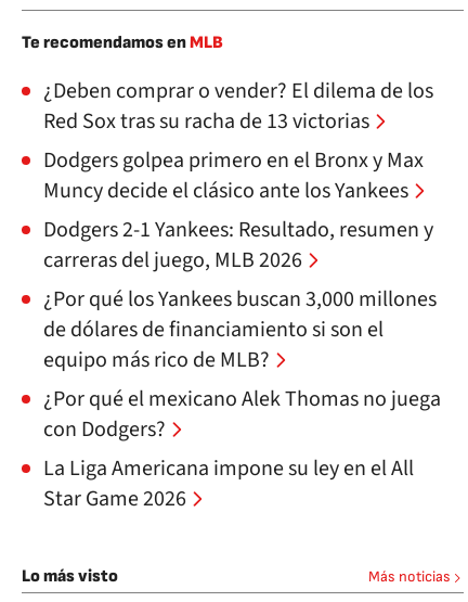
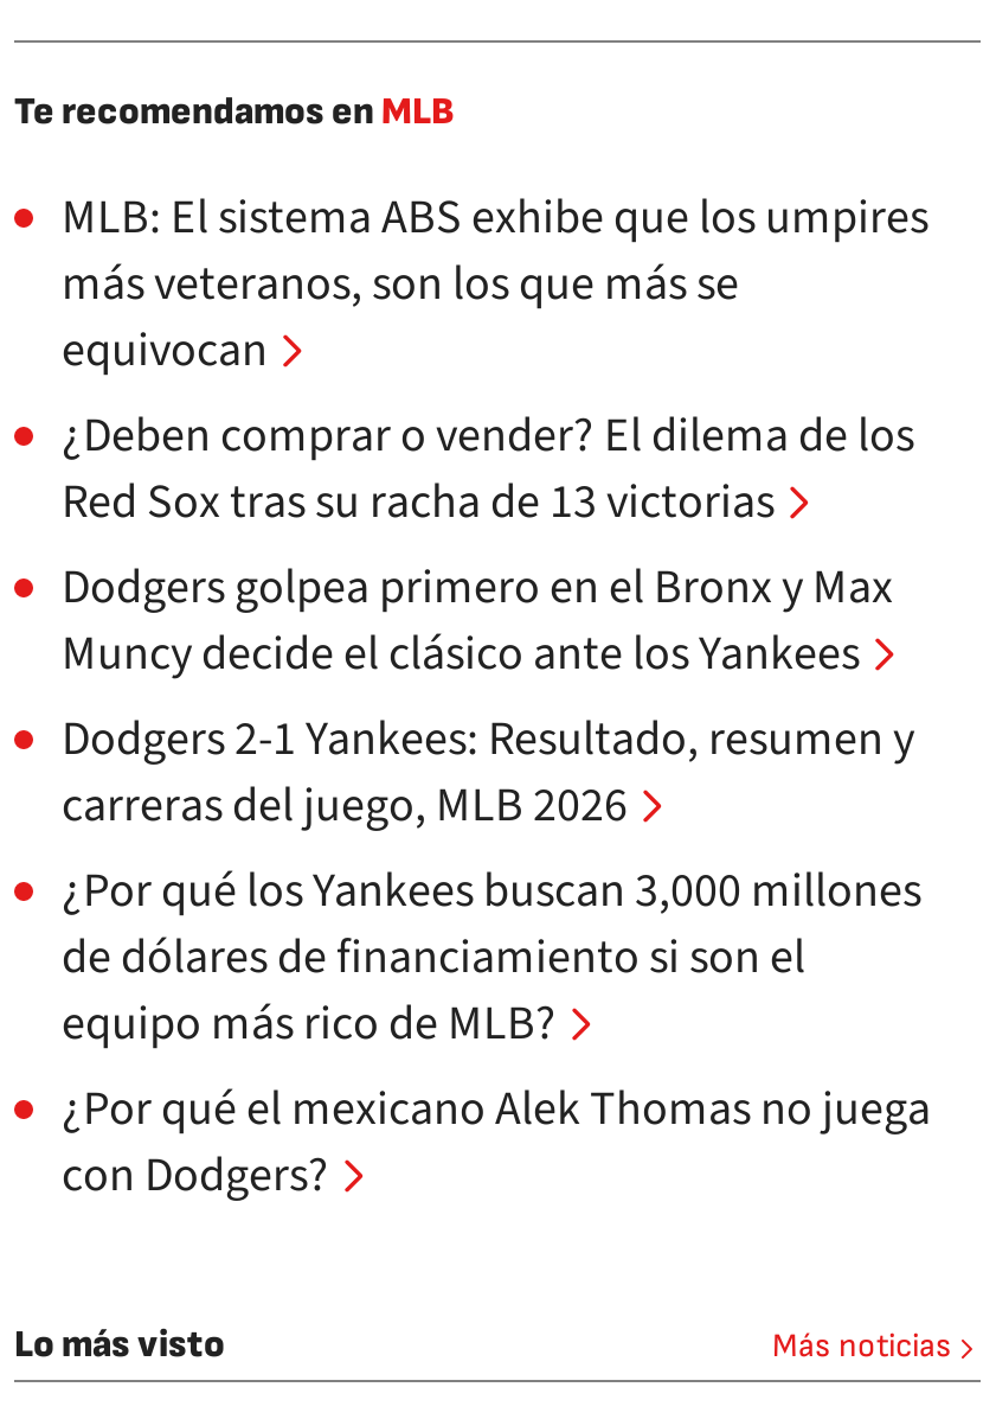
none -> [62,185,928,384] MLB: El sistema ABS exhibe que los umpires | más veteranos, son los que más se | equivocan
moved [43,76,441,445] -> [62,403,931,1209]: ¿Deben comprar o vender? El dilema de los | Red Sox tras su racha de 13 victorias | Dodgers golpea primero en el Bronx y Max | ... | ¿Por qué el mexicano Alek Thomas no juega | con Dodgers?
[43,453,414,514] La Liga Americana impone su ley en el All | Star Game 2026 -> none

